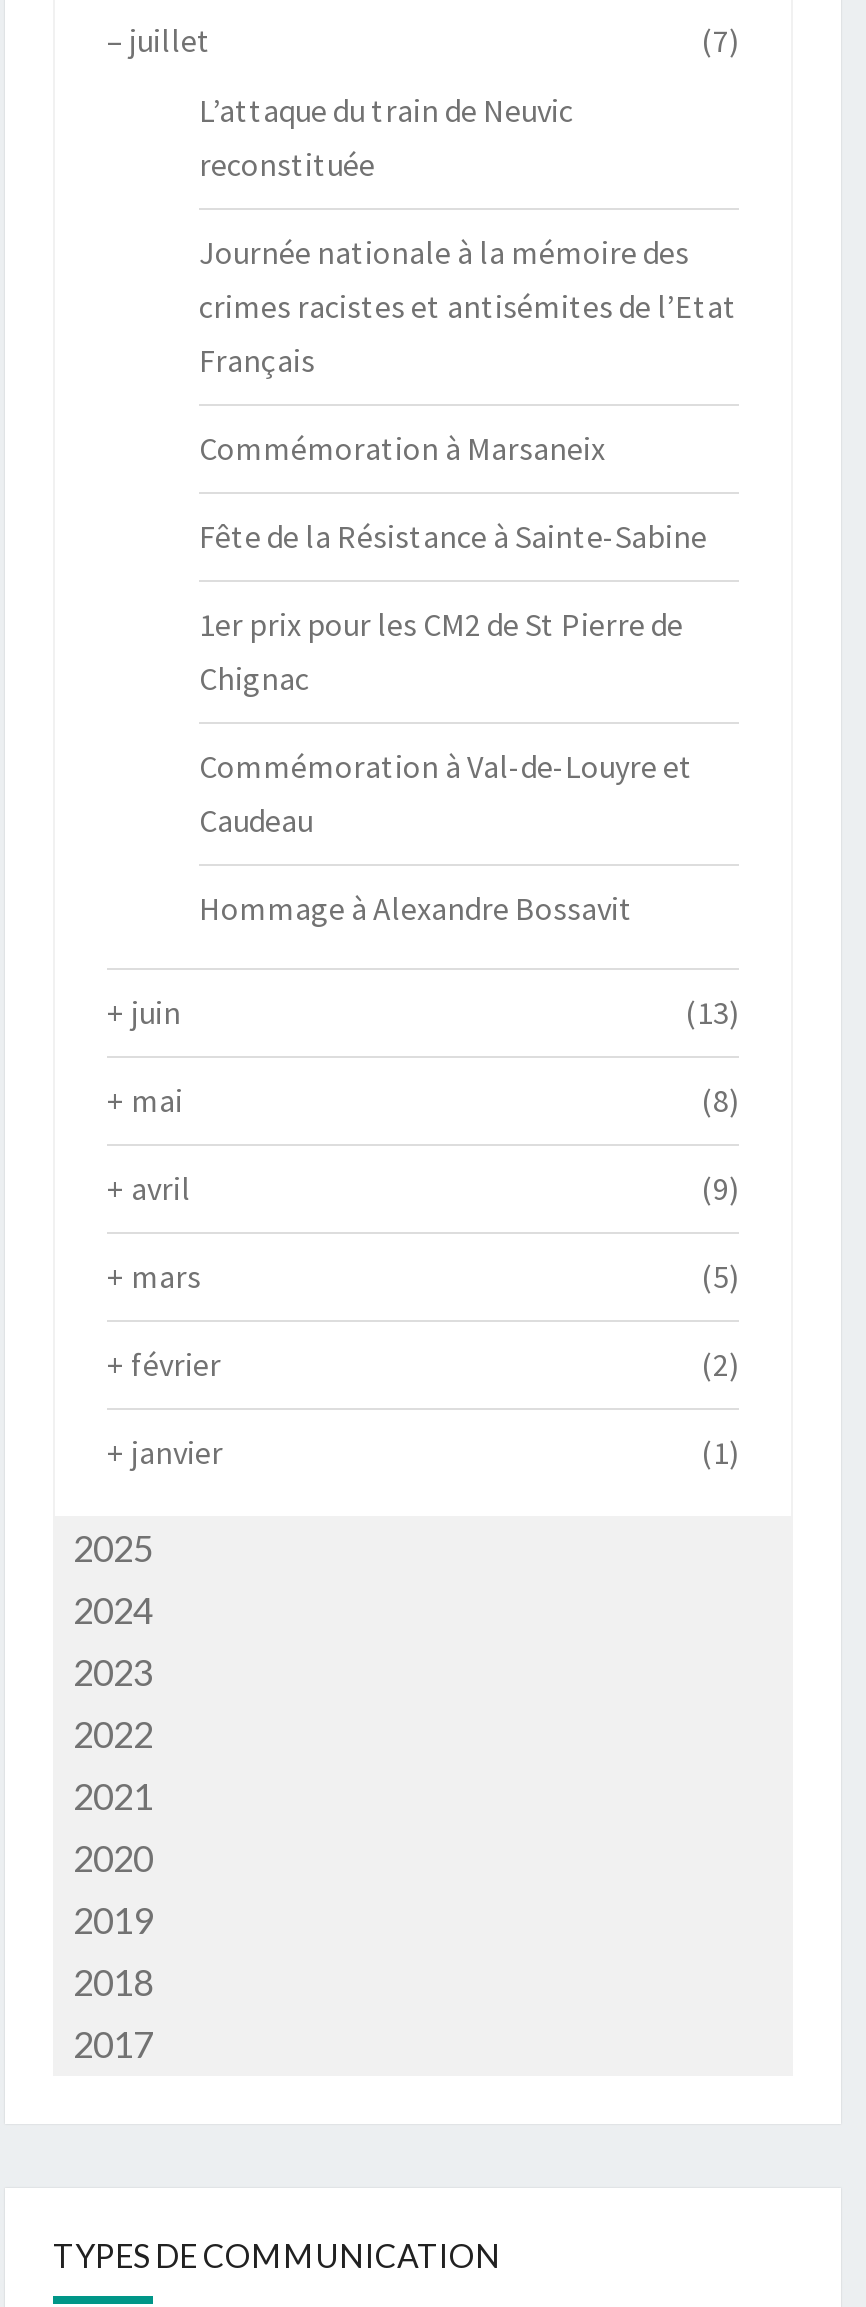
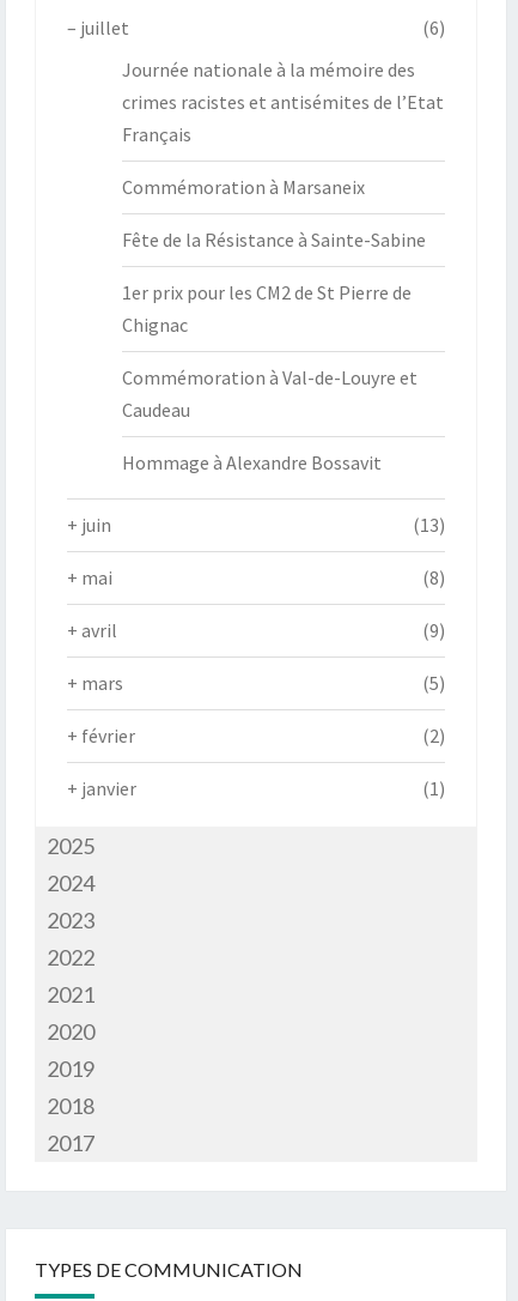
[199,20,739,184] (7) | L’attaque du train de Neuvic | reconstituée -> [422,16,445,40] (6)

